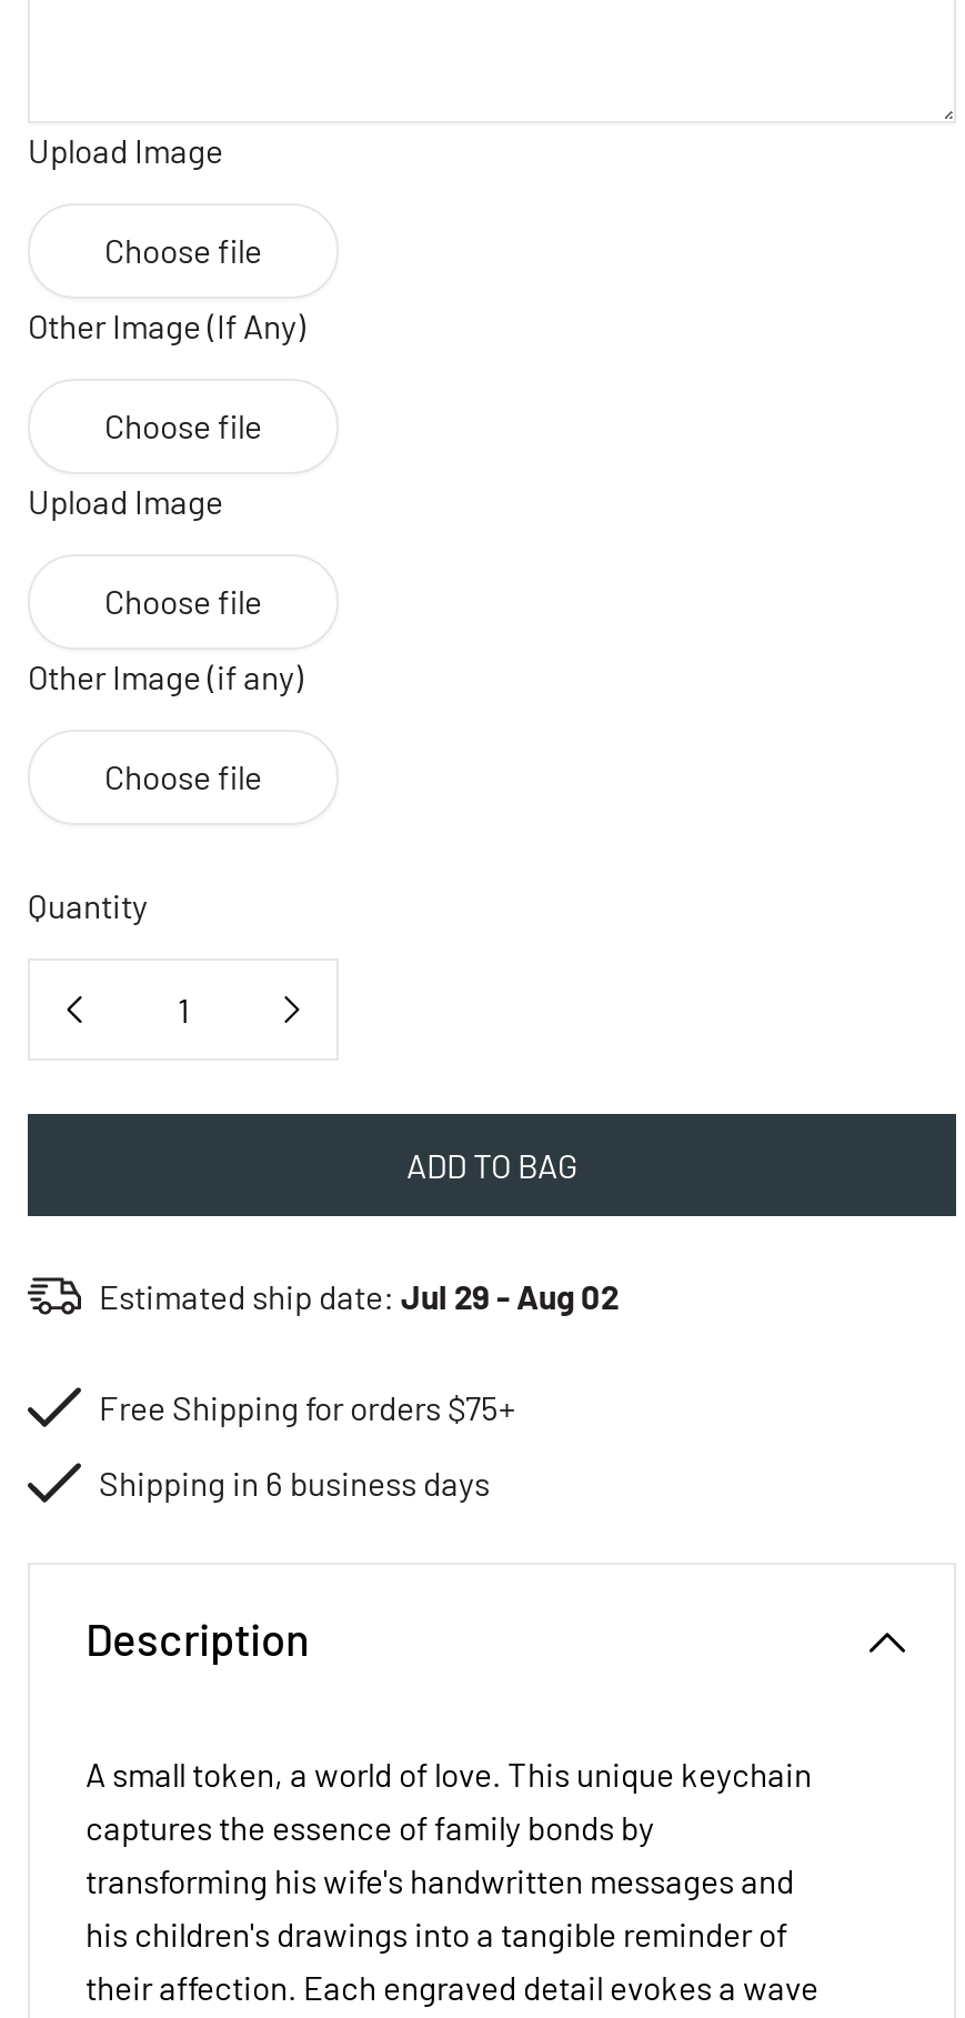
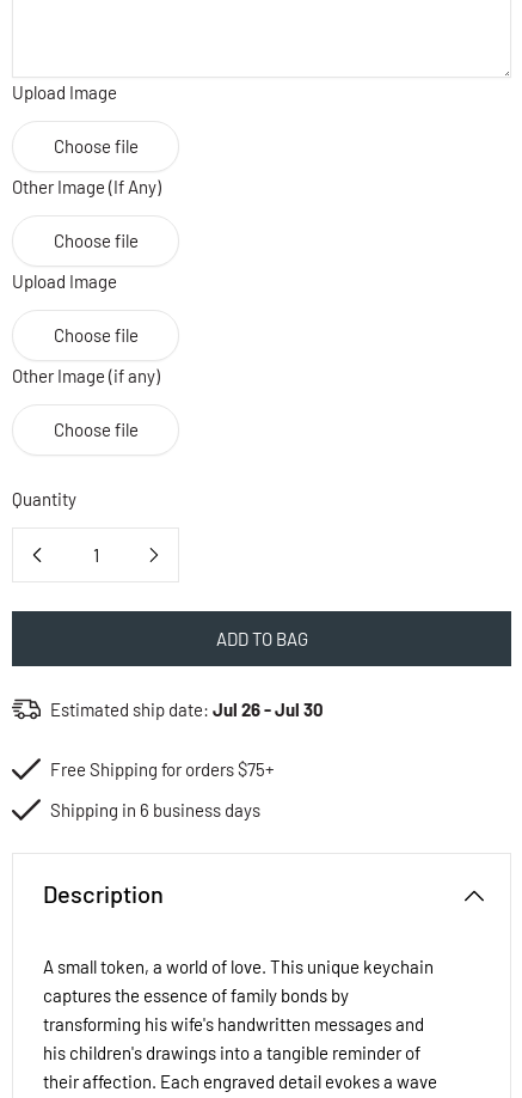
[99,1275,619,1315] Estimated ship date: Jul 29 - Aug 02 -> [50,698,324,720] Estimated ship date: Jul 26 - Jul 30

